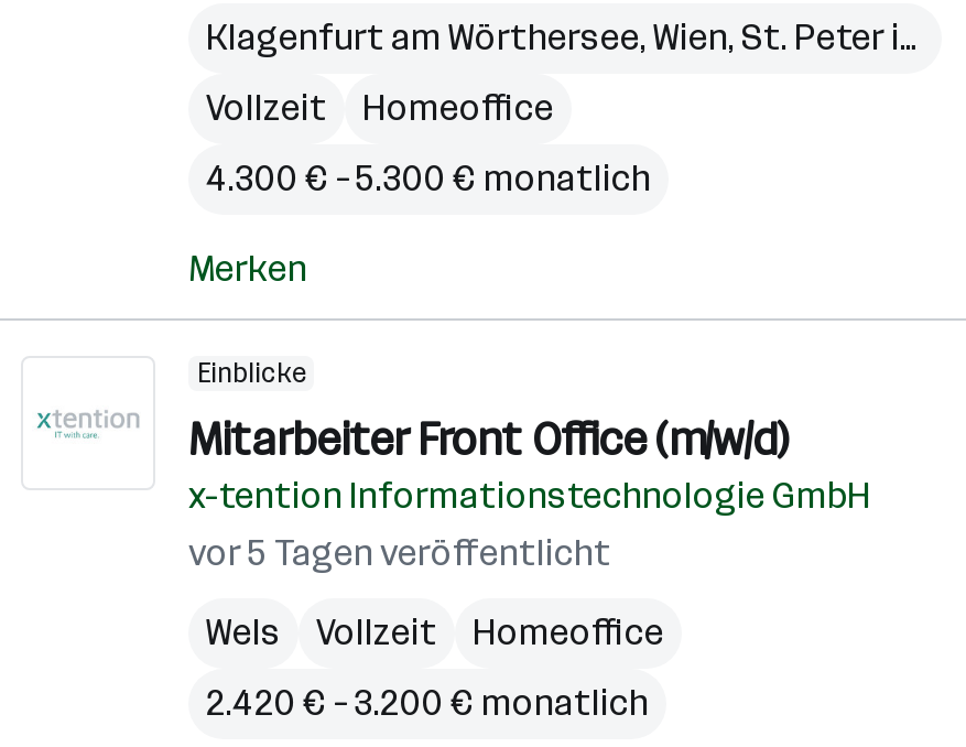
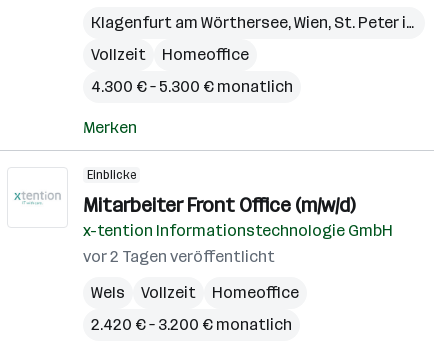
[188,532,611,574] vor 5 Tagen veröffentlicht -> [83,247,275,266] vor 2 Tagen veröffentlicht

